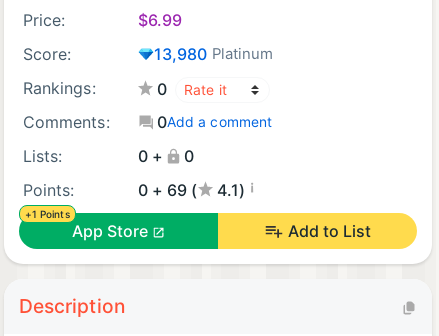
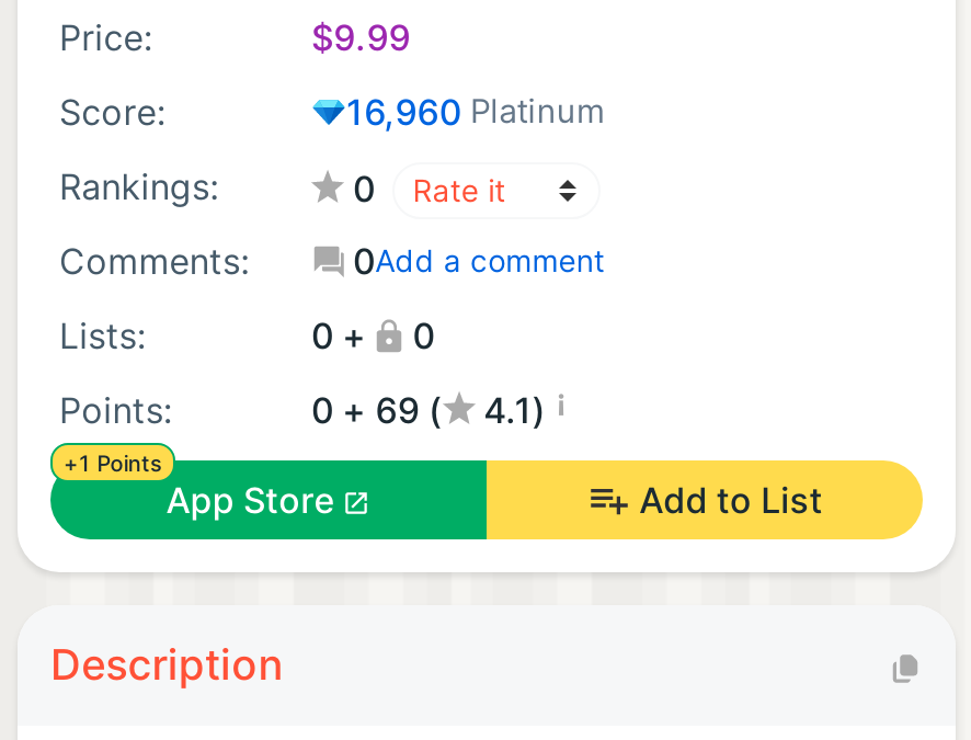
[138,10,182,30] $6.99 -> [311,15,411,59] $9.99
[154,44,273,64] 13,980 Platinum -> [346,90,605,134] 16,960 Platinum

